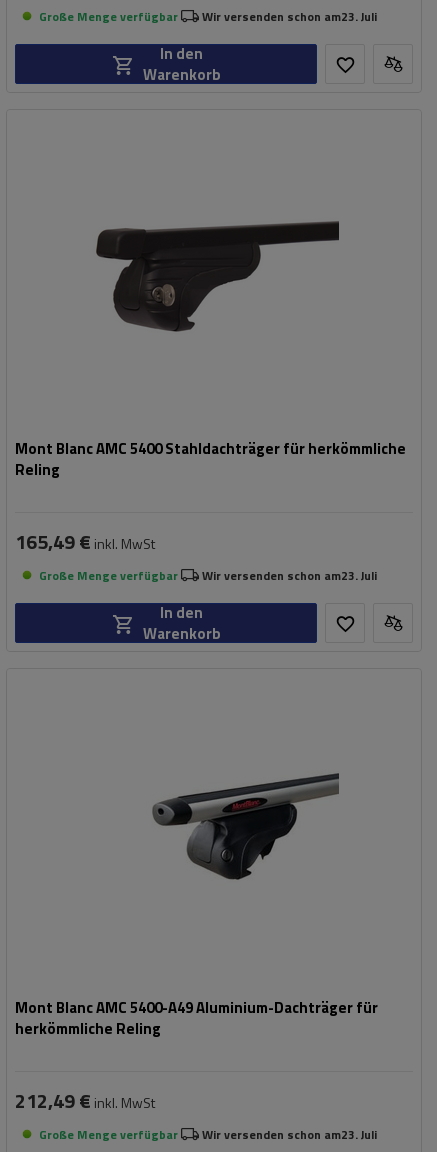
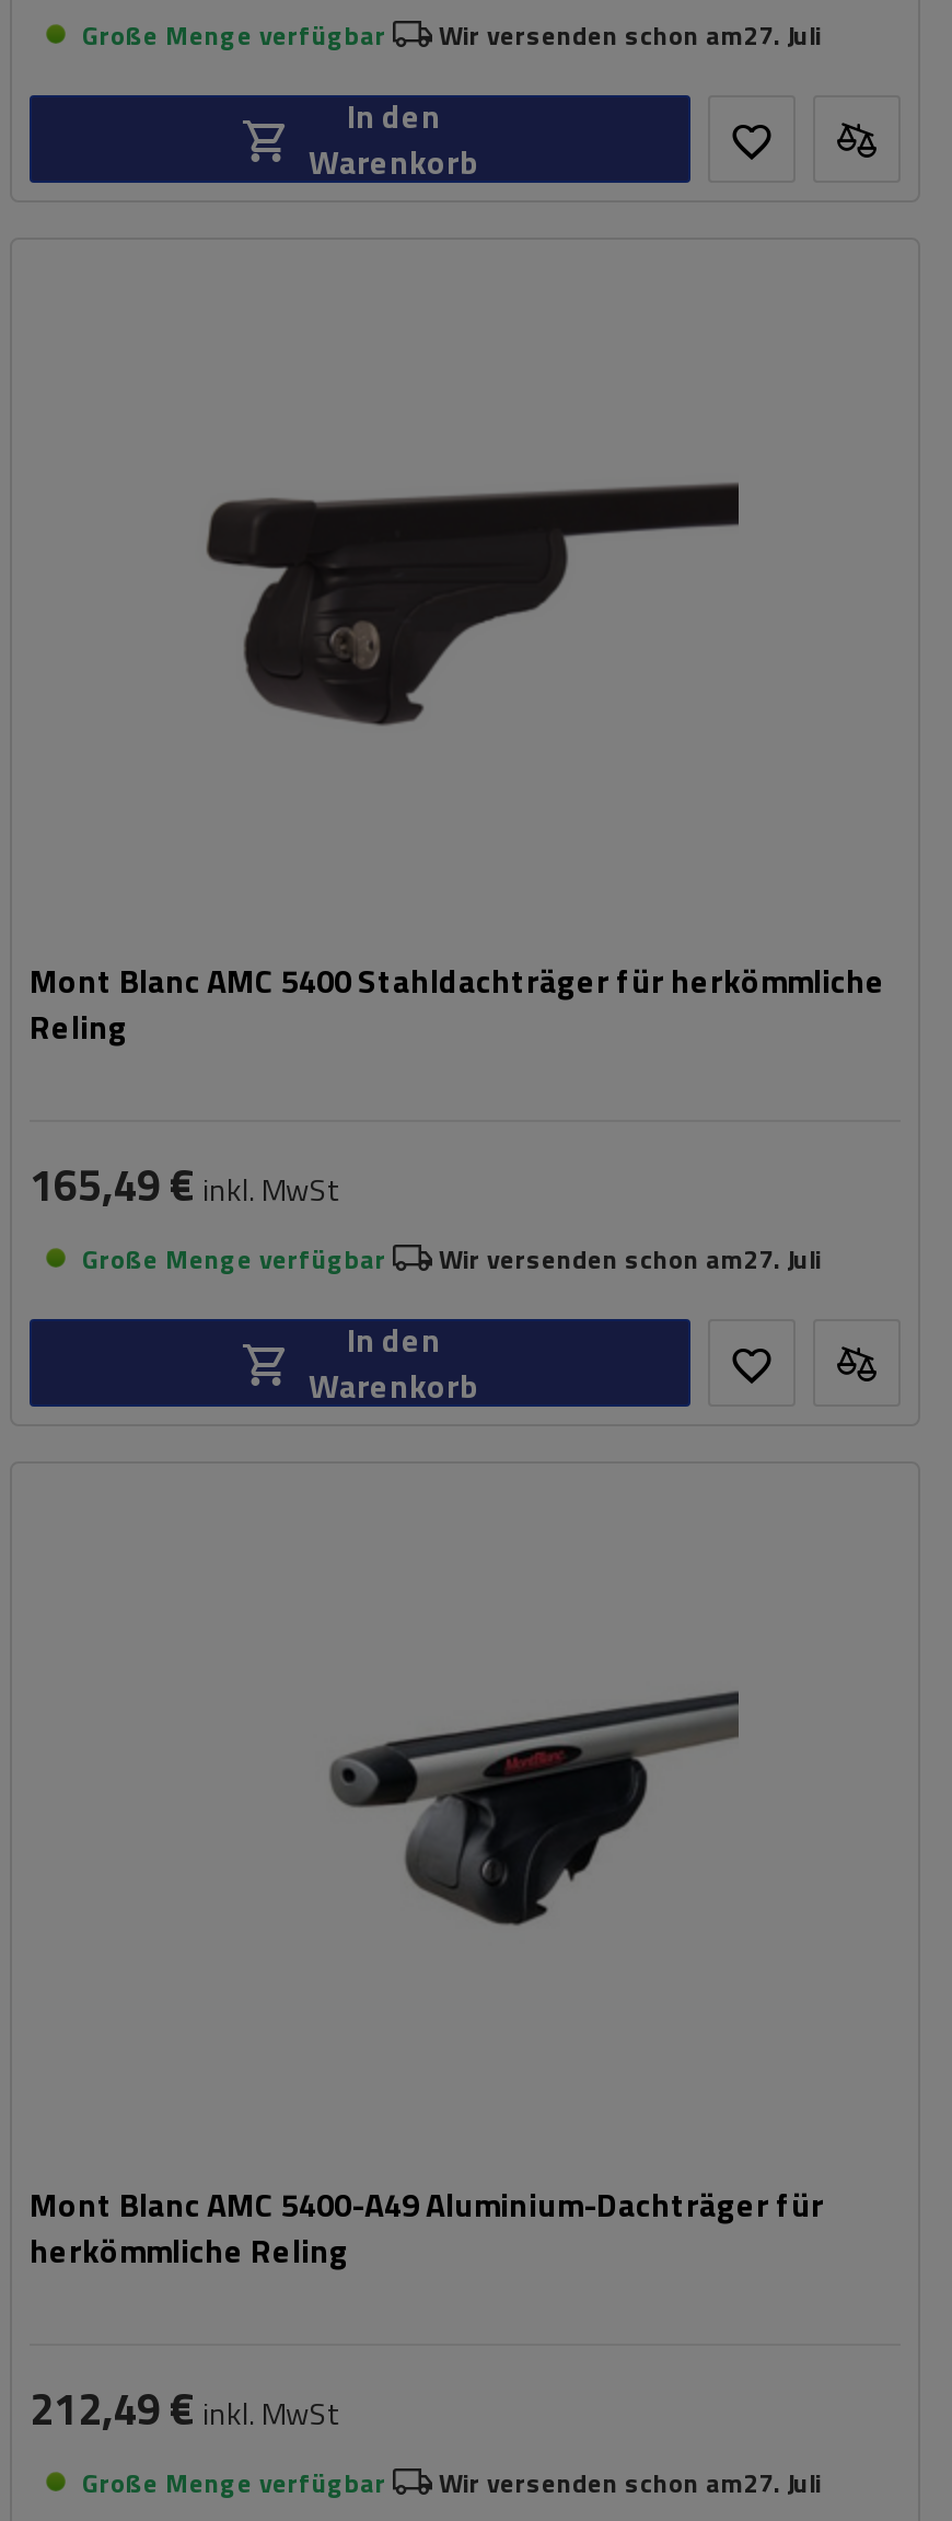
[202,6,377,25] Wir versenden schon am23. Juli -> [439,13,822,55] Wir versenden schon am27. Juli
[202,565,377,584] Wir versenden schon am23. Juli -> [439,1237,822,1279] Wir versenden schon am27. Juli
[202,1124,377,1143] Wir versenden schon am23. Juli -> [439,2461,822,2502] Wir versenden schon am27. Juli

